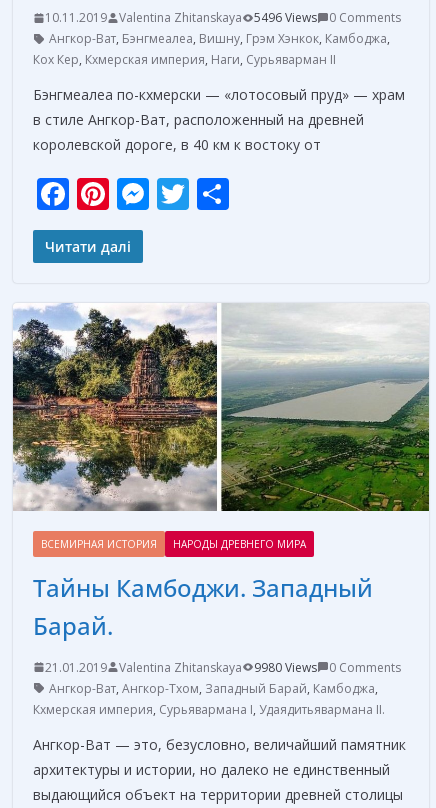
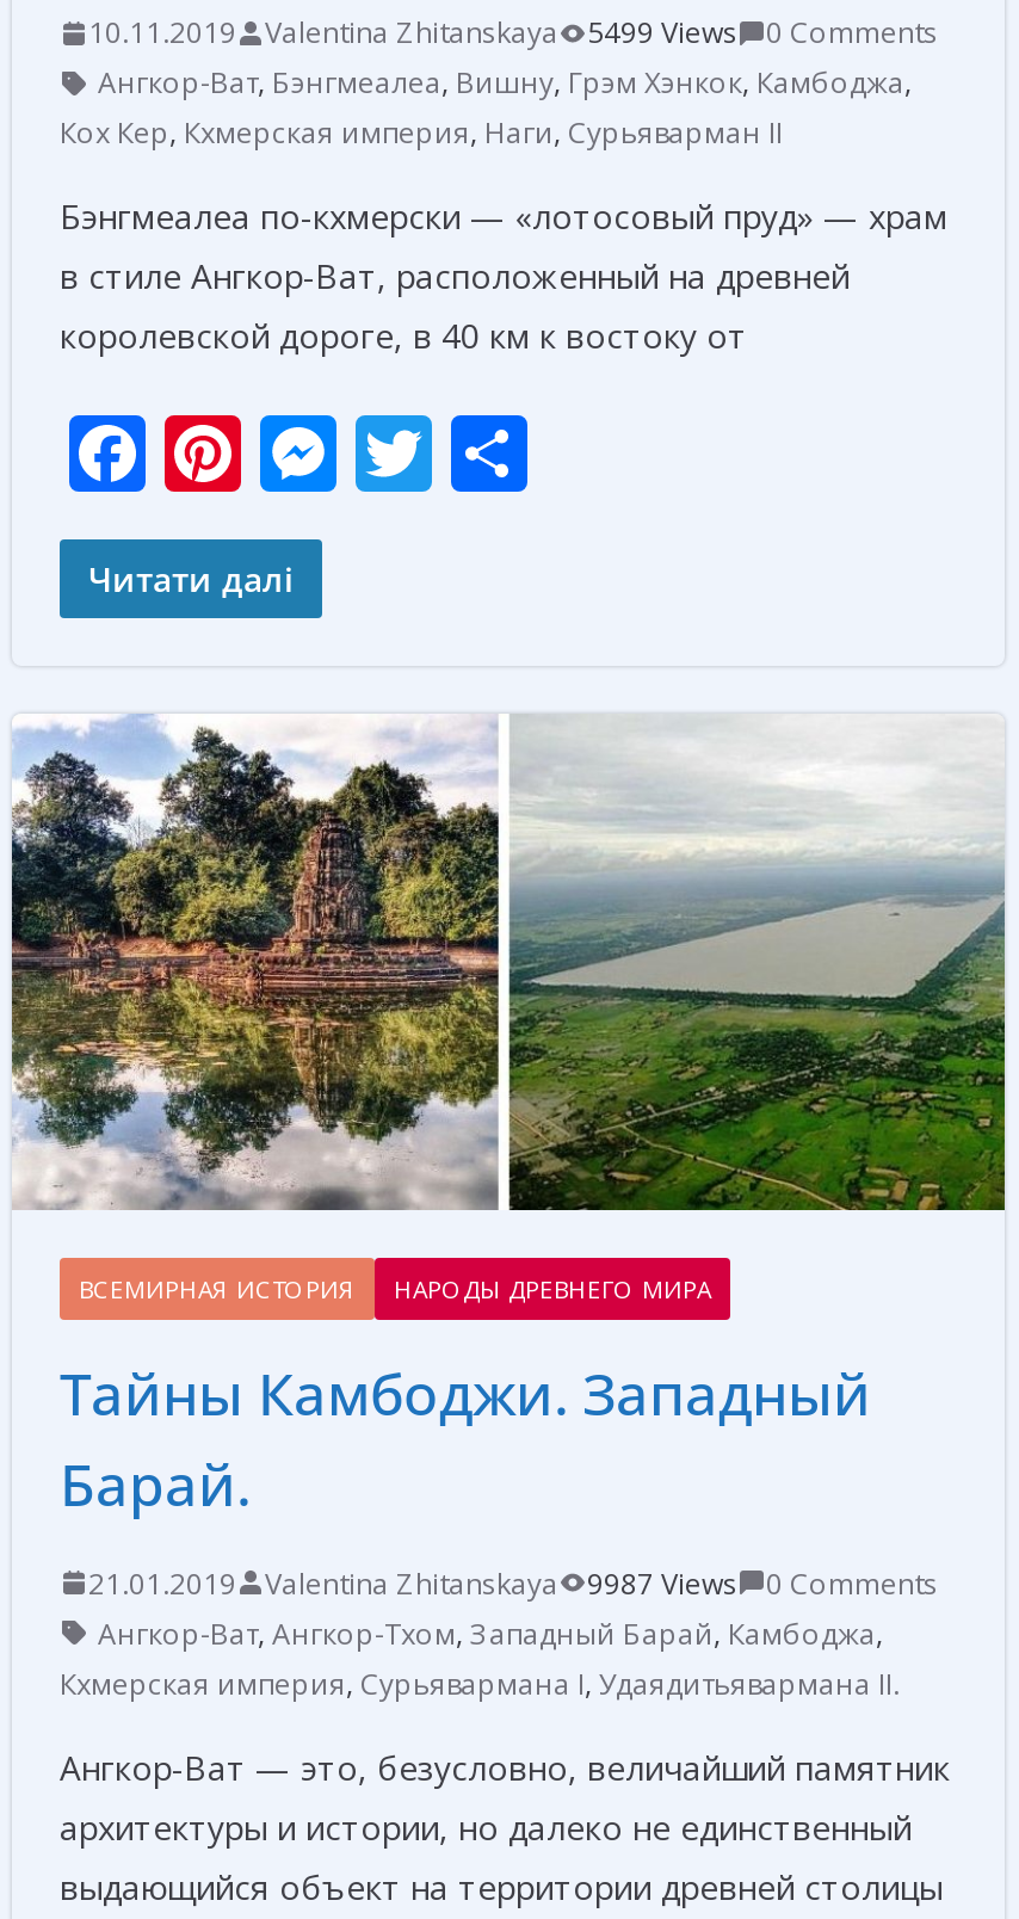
[45,9,401,26] 10.11.2019 Valentina Zhitanskaya 5496 Views 0 Comments -> [88,12,938,53] 10.11.2019 Valentina Zhitanskaya 5499 Views 0 Comments
[45,659,401,676] 21.01.2019 Valentina Zhitanskaya 9980 Views 0 Comments -> [88,1563,938,1603] 21.01.2019 Valentina Zhitanskaya 9987 Views 0 Comments

